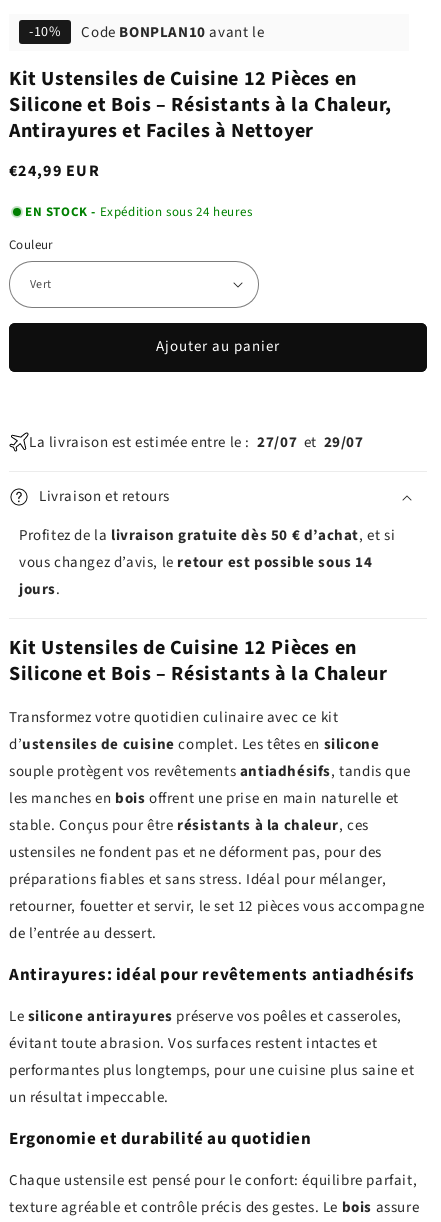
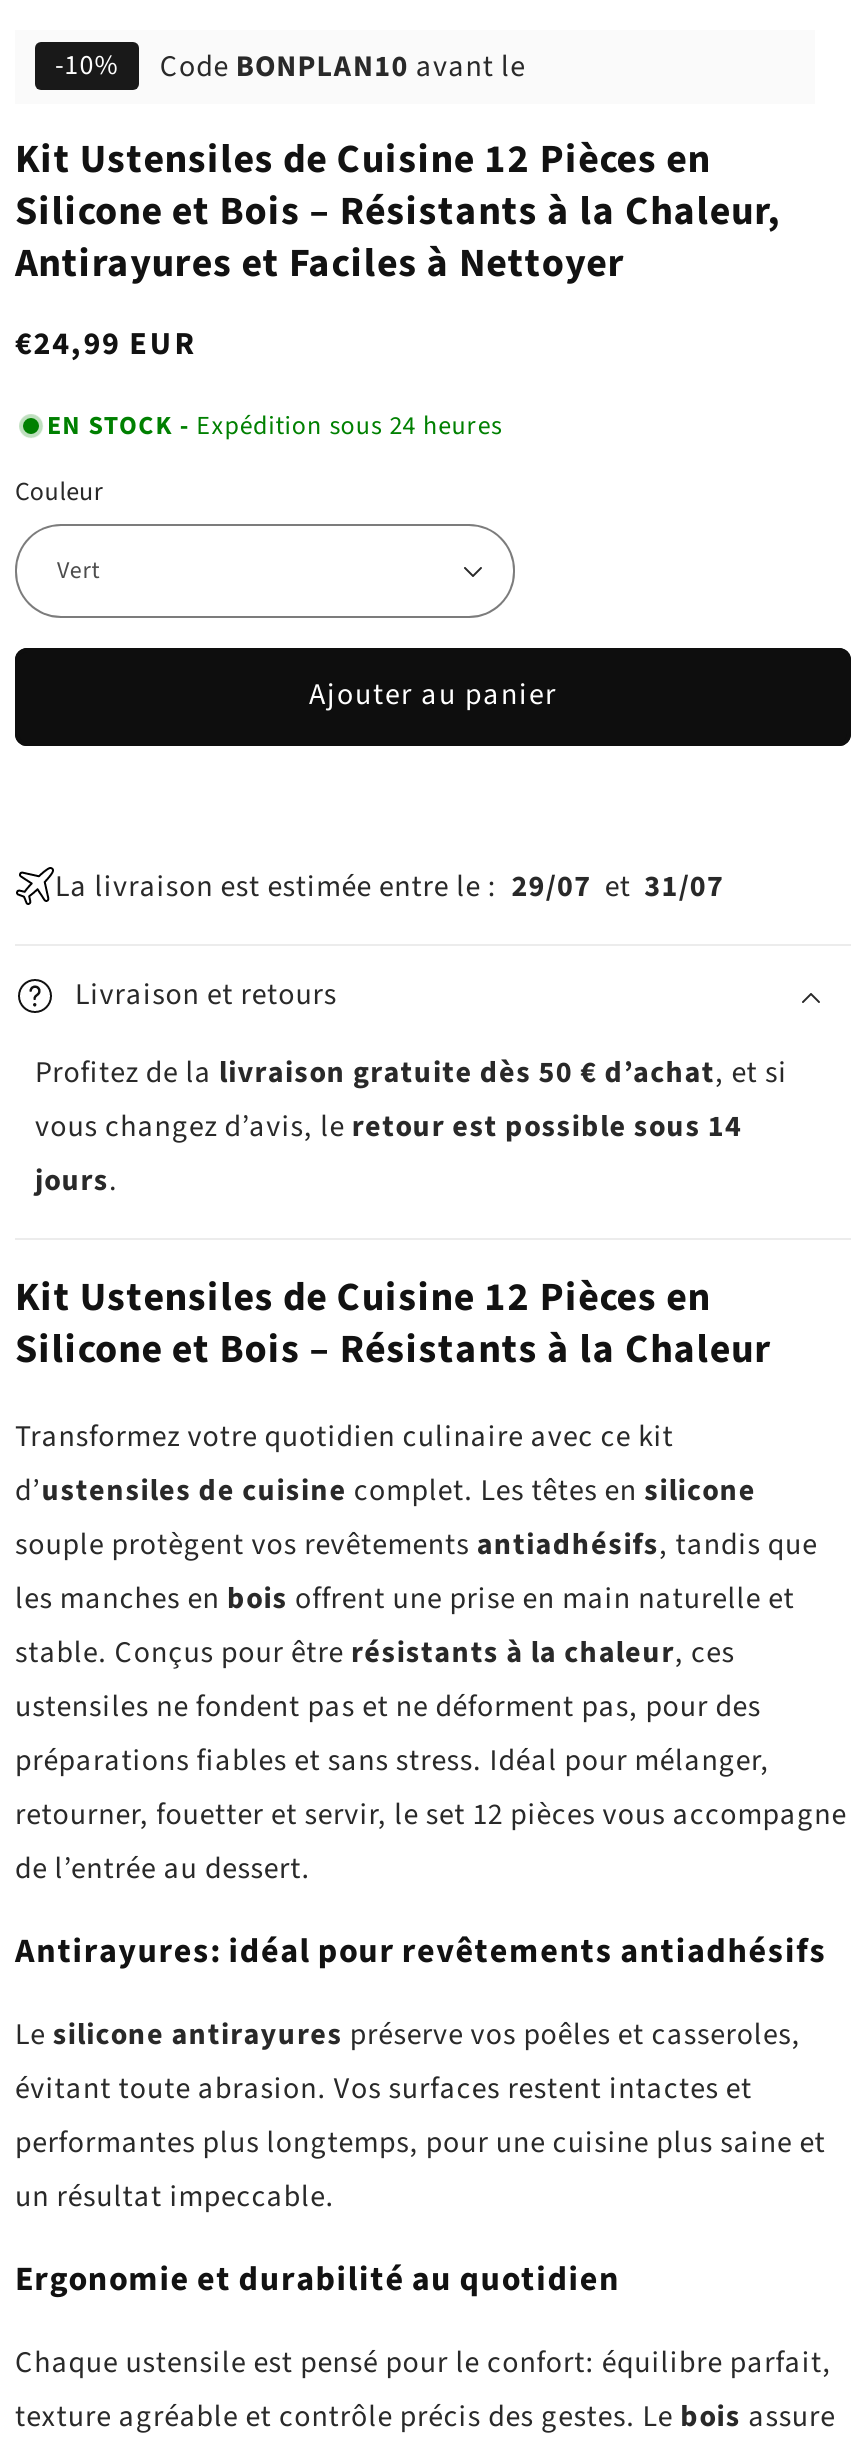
[29,432,364,453] La livraison est estimée entre le : 27/07 et 29/07 -> [55,865,724,907] La livraison est estimée entre le : 29/07 et 31/07

